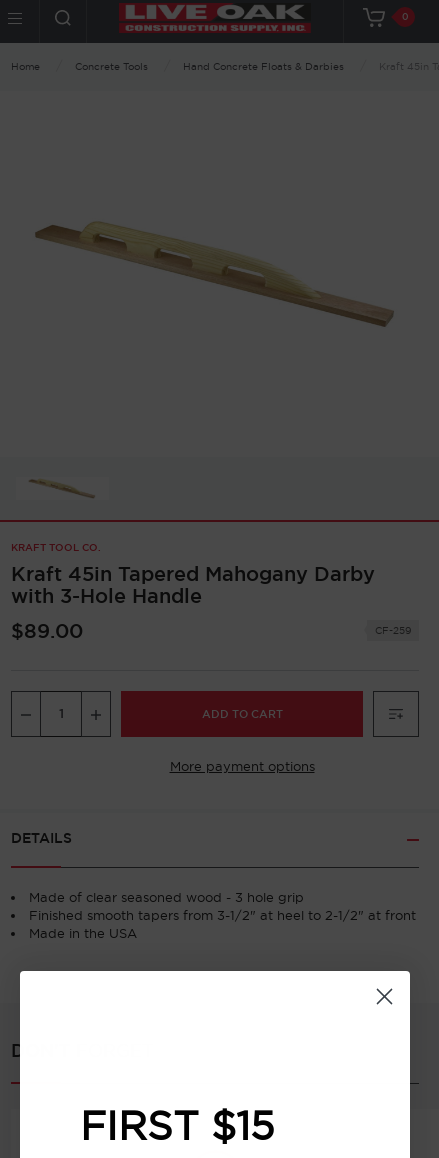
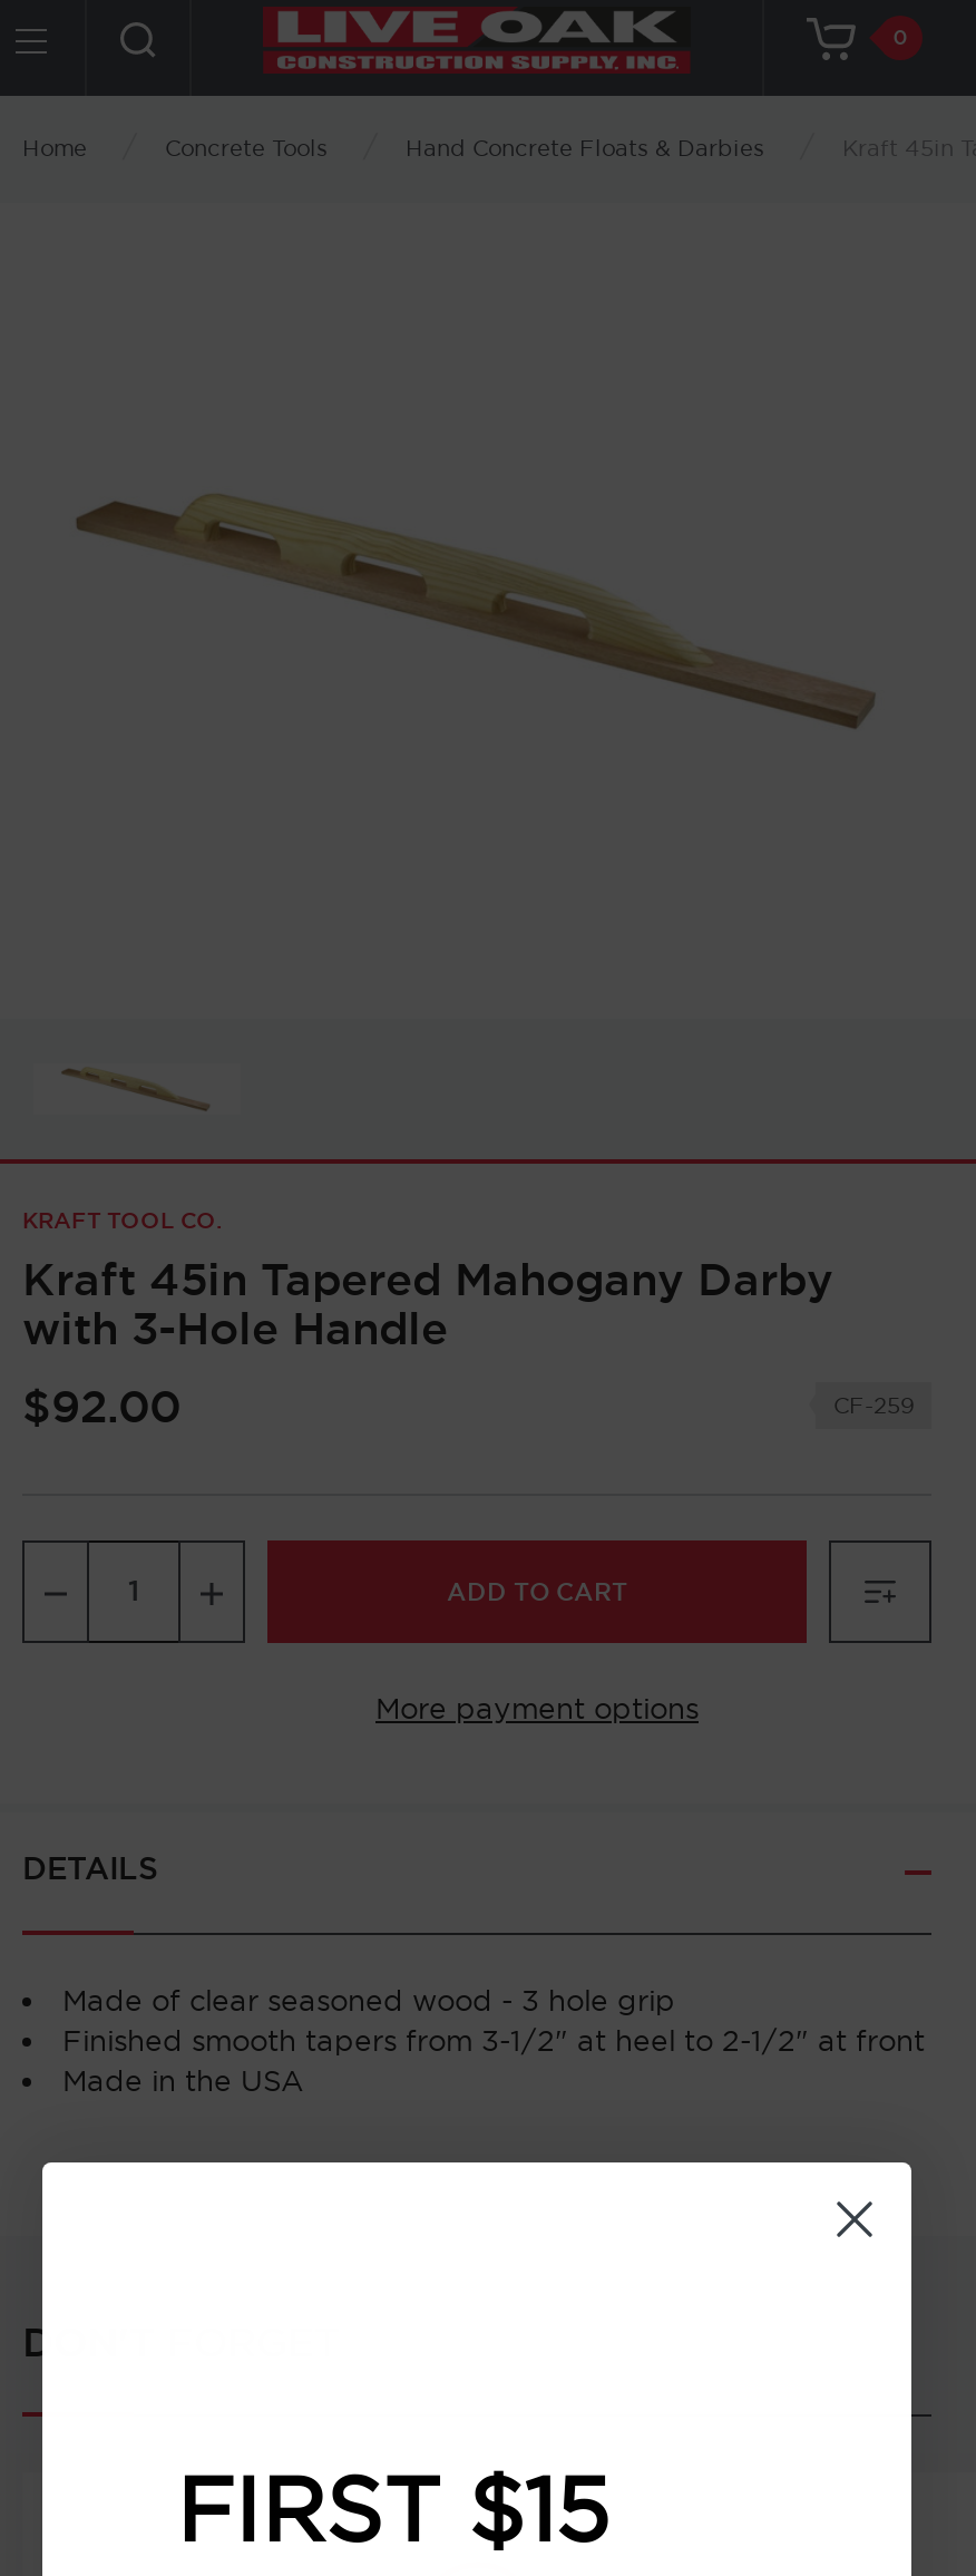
[11,618,83,644] $89.00 -> [22,1378,180,1435] $92.00

